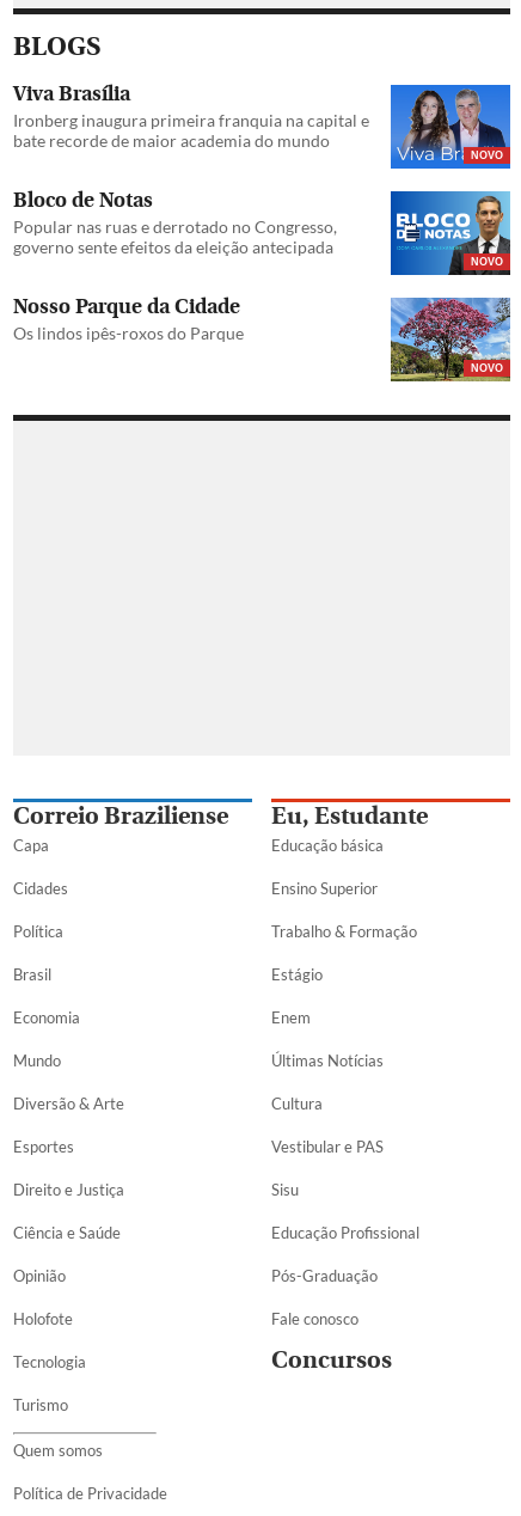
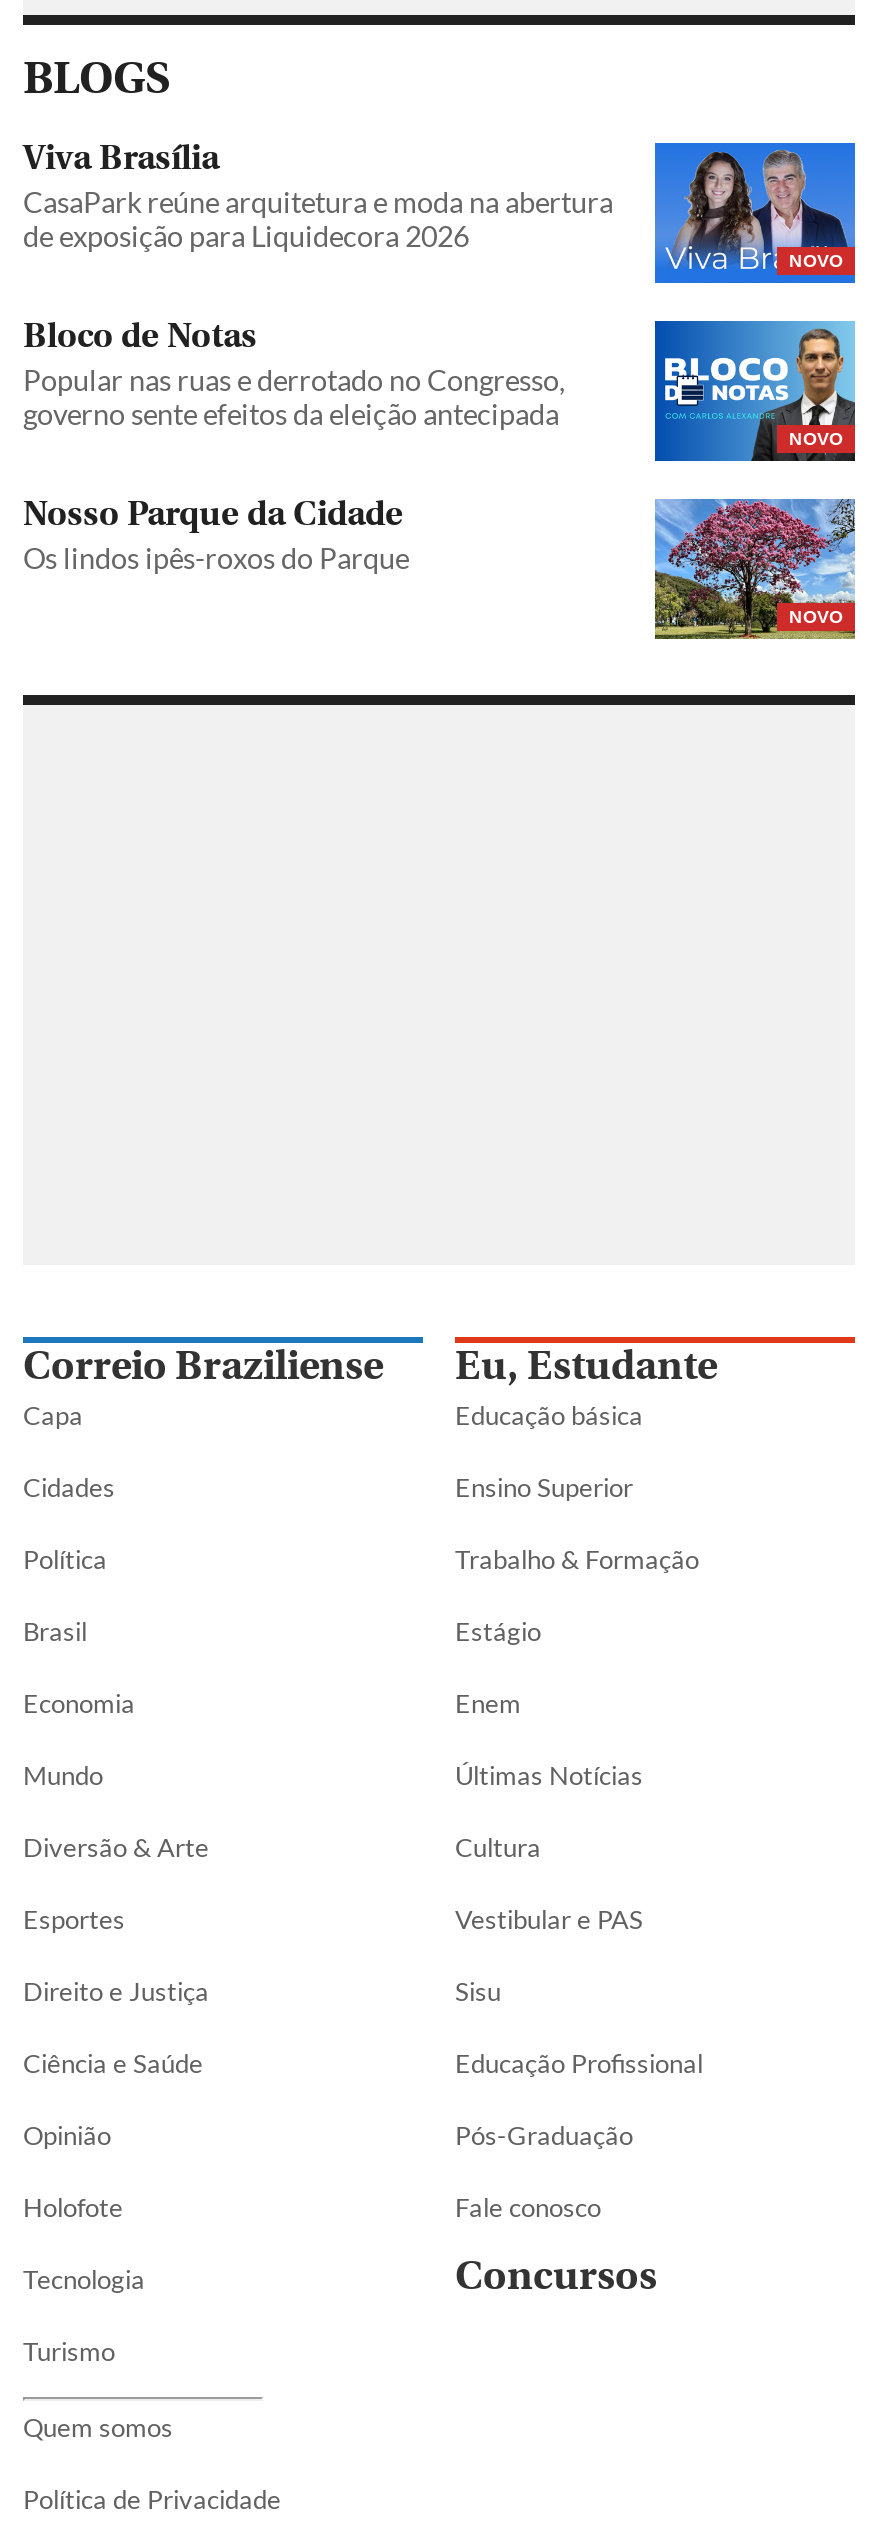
[13,110,369,150] Ironberg inaugura primeira franquia na capital e | bate recorde de maior academia do mundo -> [23,185,613,253] CasaPark reúne arquitetura e moda na abertura | de exposição para Liquidecora 2026

